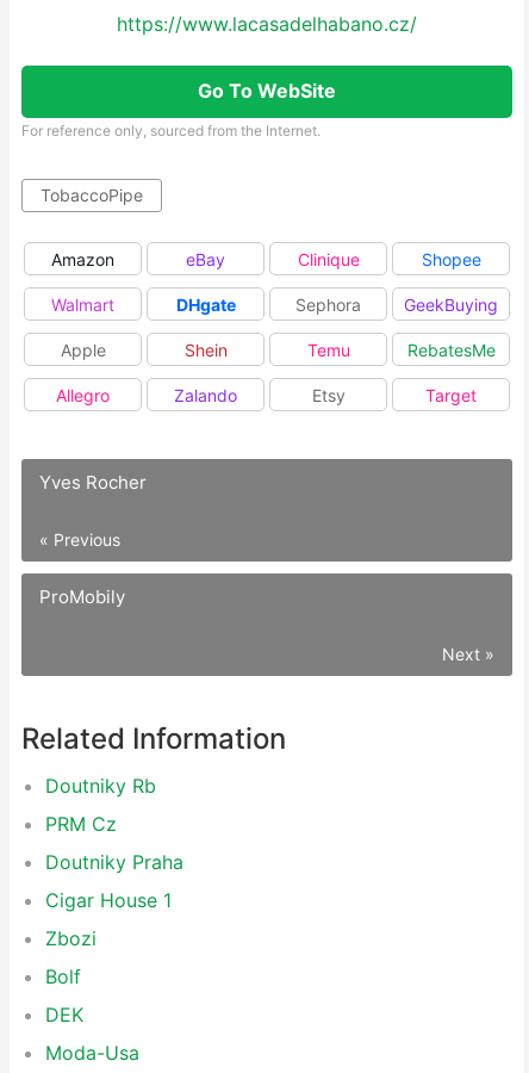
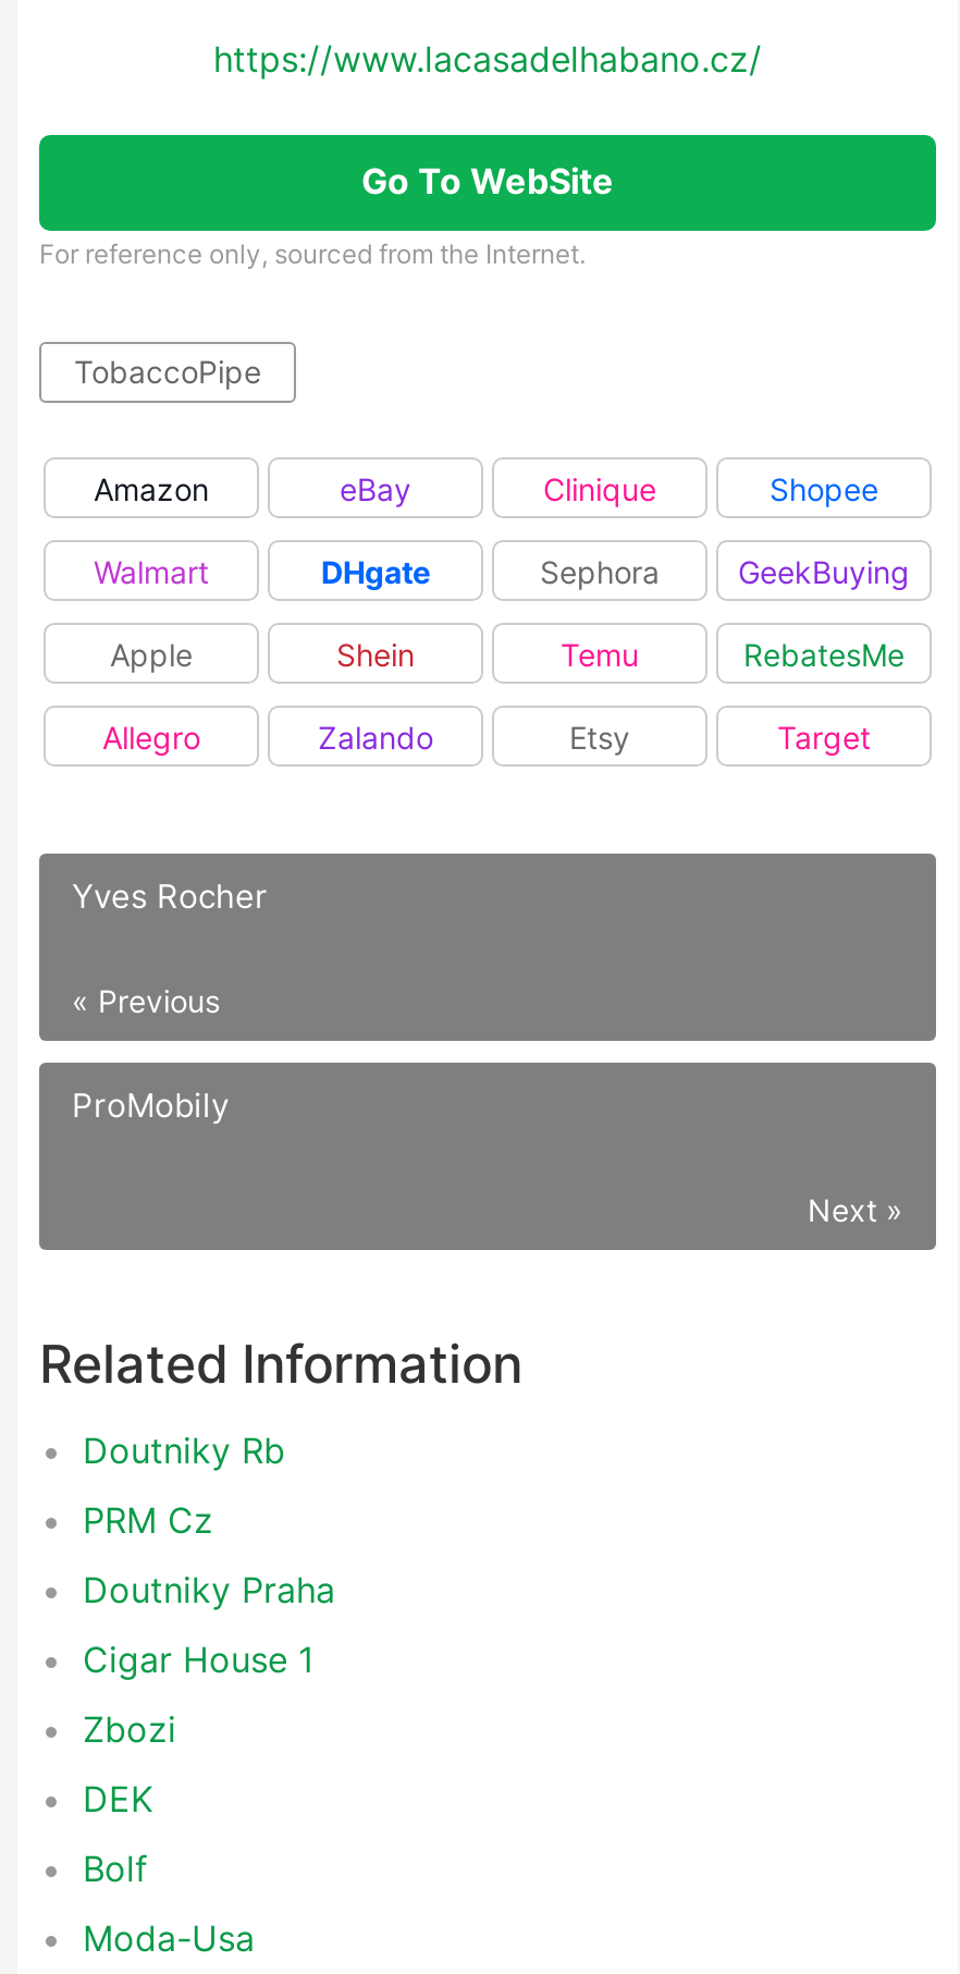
moved [45,965,81,988] -> [83,1847,148,1890]: Bolf
moved [45,1003,83,1027] -> [83,1777,152,1820]: DEK

